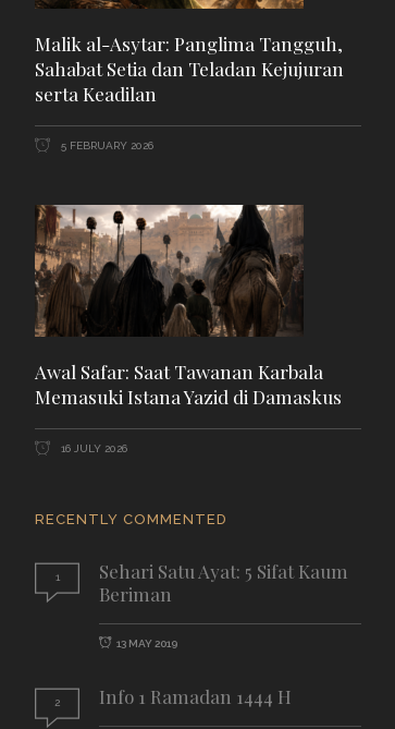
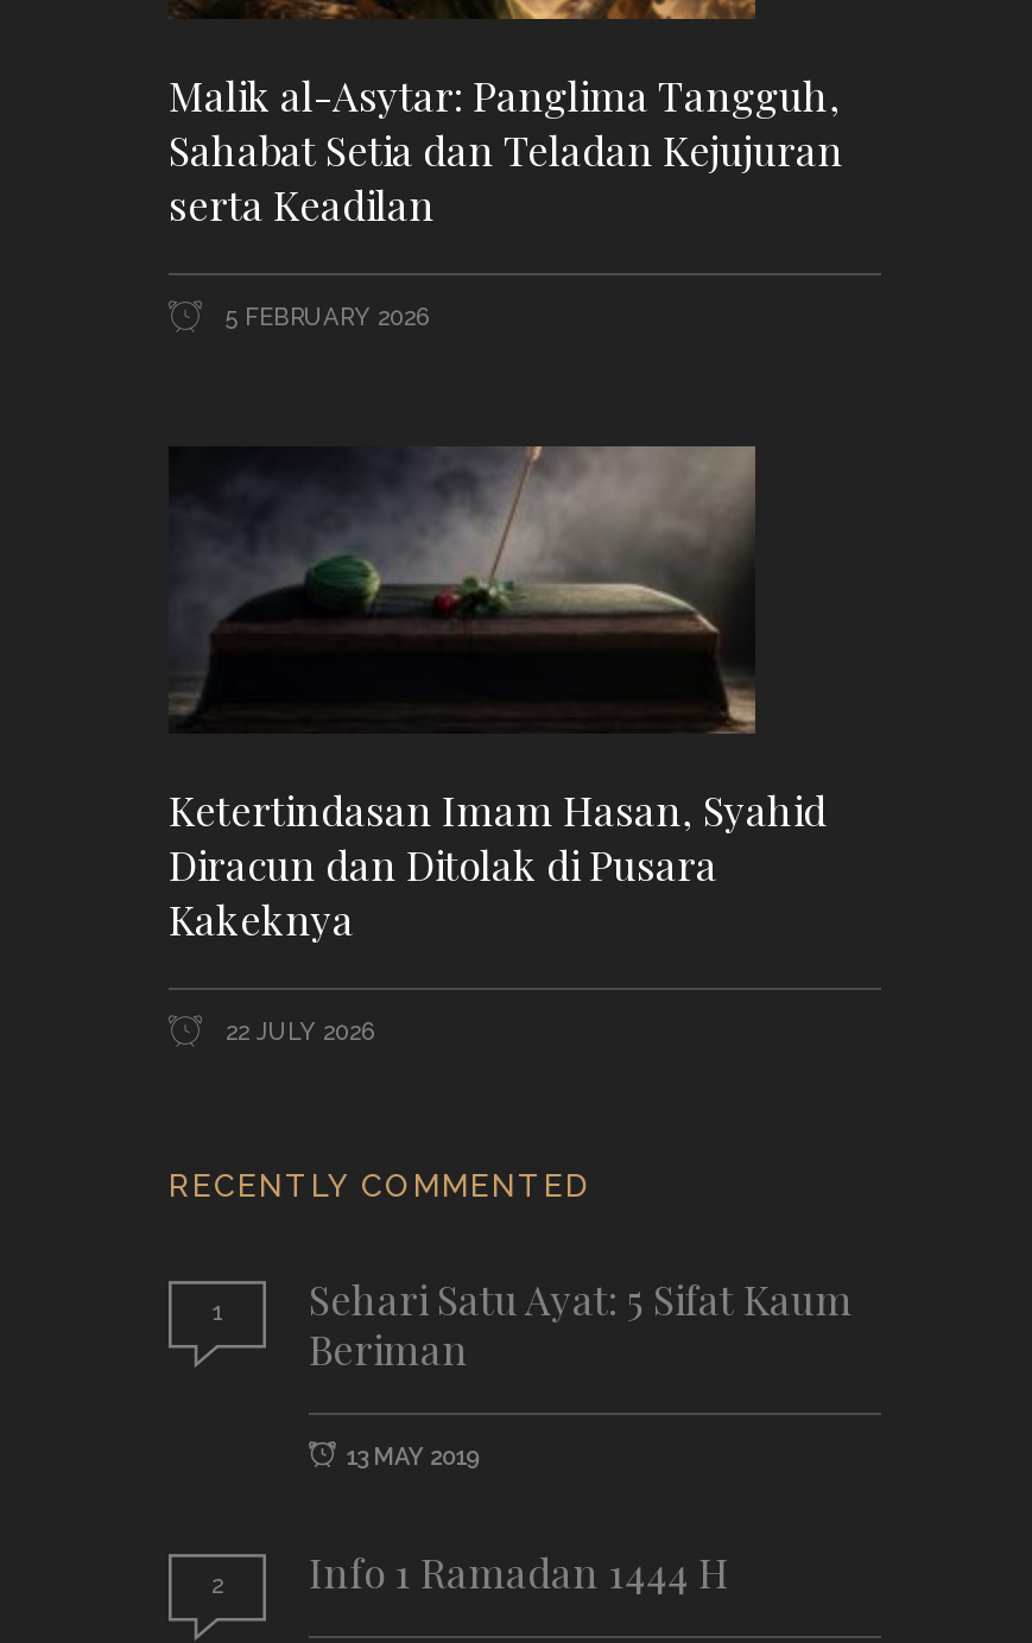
[34,204,342,409] [image] | Awal Safar: Saat Tawanan Karbala | Memasuki Istana Yazid di Damaskus -> [169,444,827,945] [image] | Ketertindasan Imam Hasan, Syahid | Diracun dan Ditolak di Pusara | Kakeknya
[58,442,127,454] 16 JULY 2026 -> [219,1019,373,1045] 22 JULY 2026

